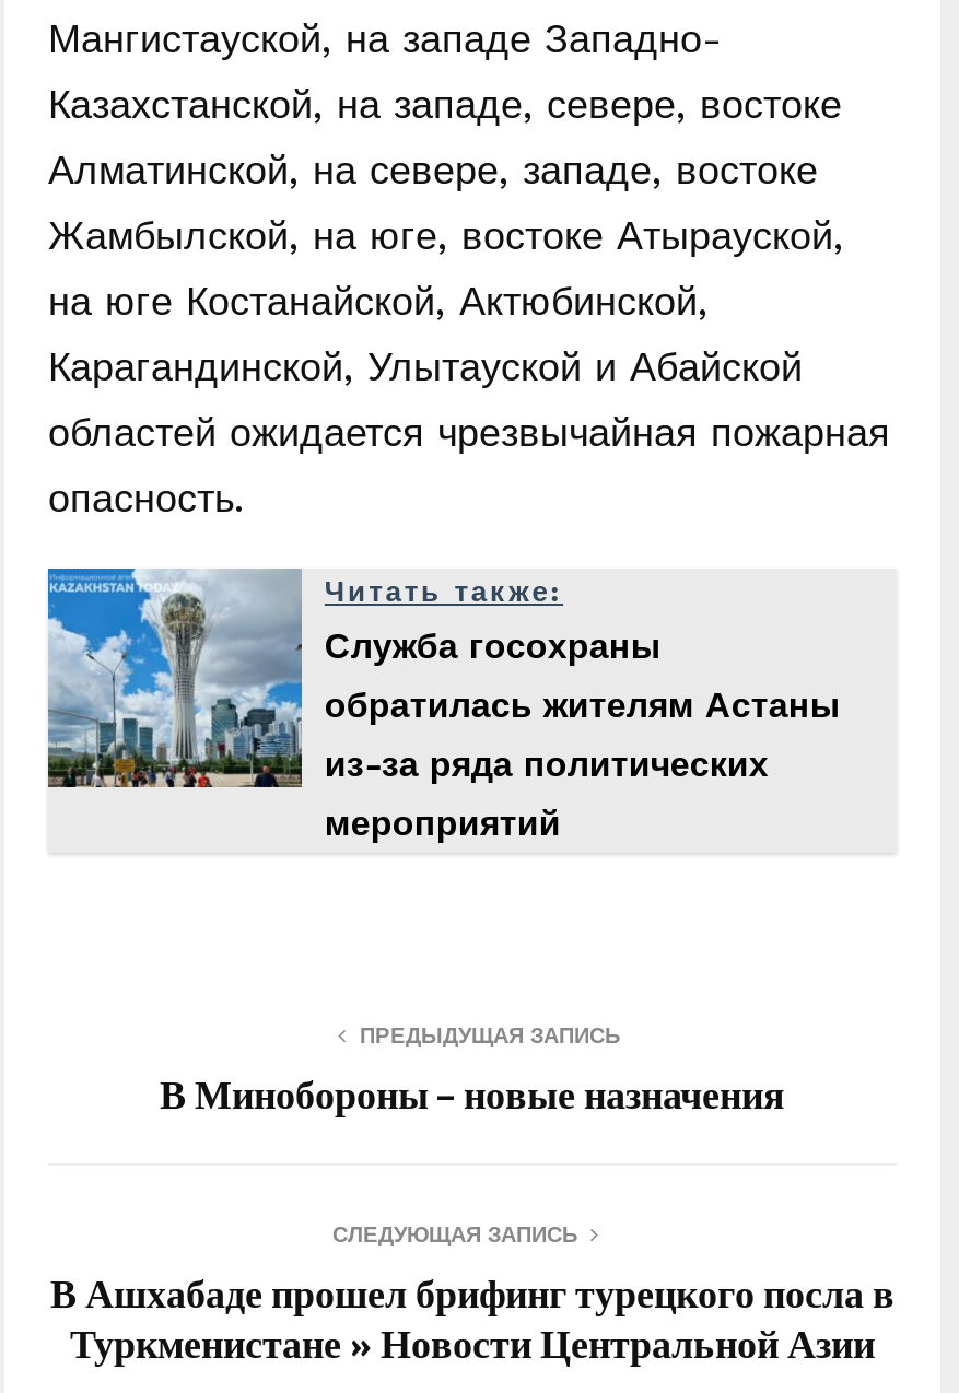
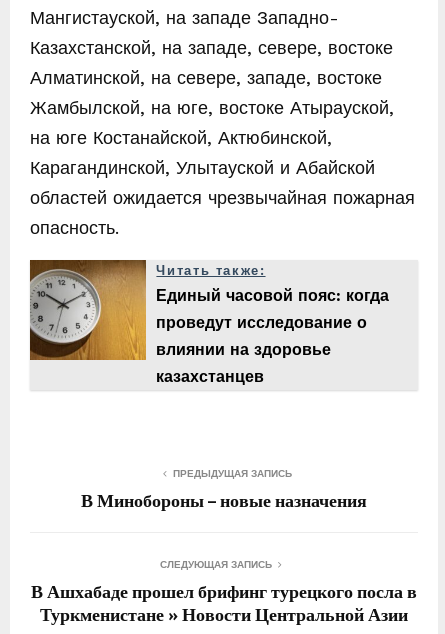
[46,566,841,843] [image] | Служба госохраны | обратилась жителям Астаны | из-за ряда политических | мероприятий -> [29,259,389,386] [image] | Единый часовой пояс: когда | проведут исследование о | влиянии на здоровье | казахстанцев

